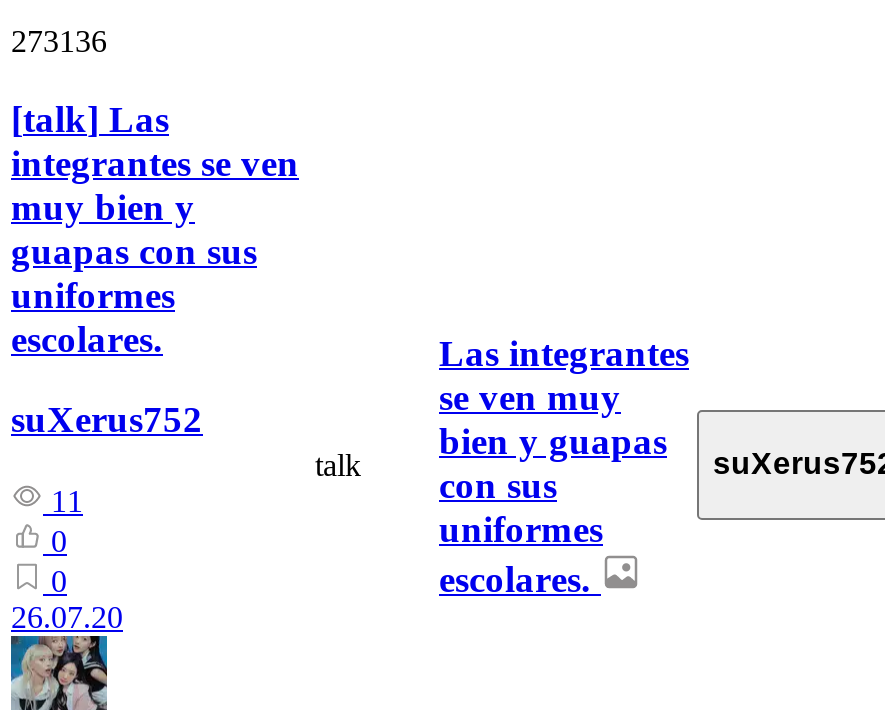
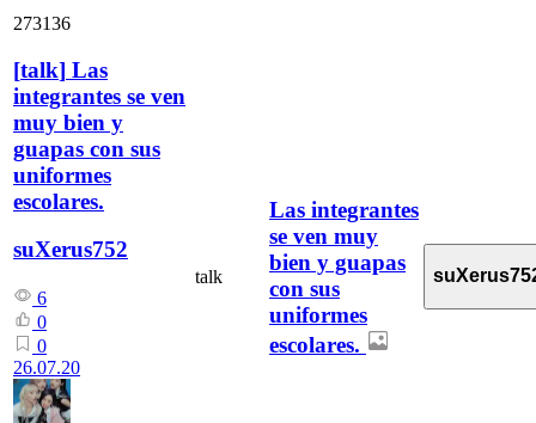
[51,484,83,518] 11 -> [37,288,47,308] 6

